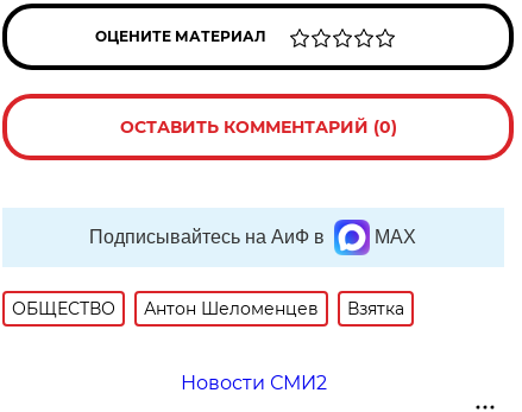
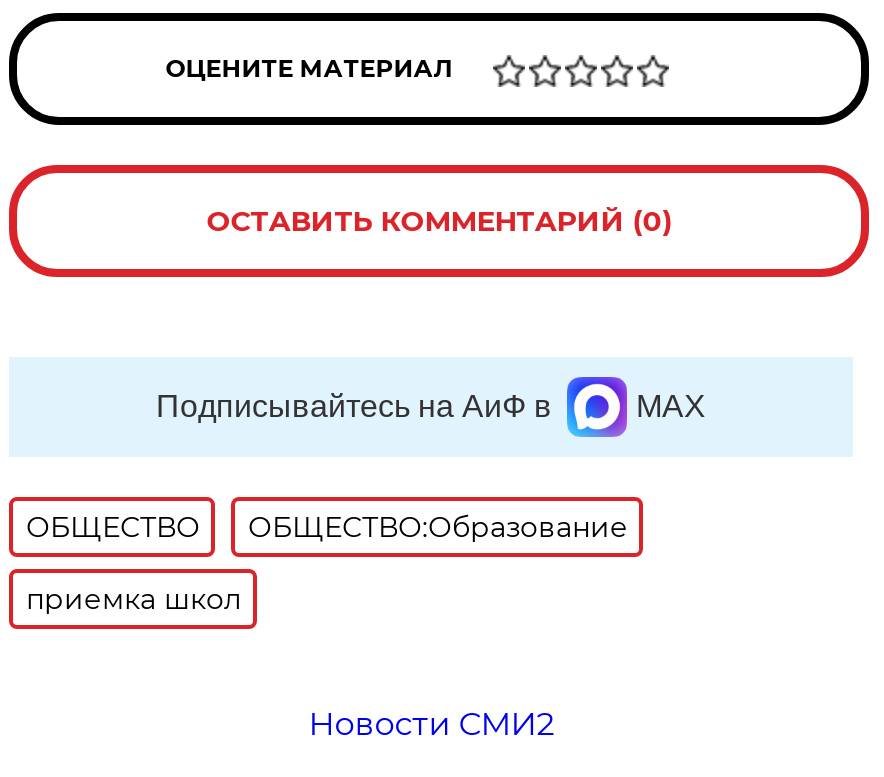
[144,298,405,320] Антон Шеломенцев | Взятка -> [26,509,628,617] ОБЩЕСТВО:Образование | приемка школ

